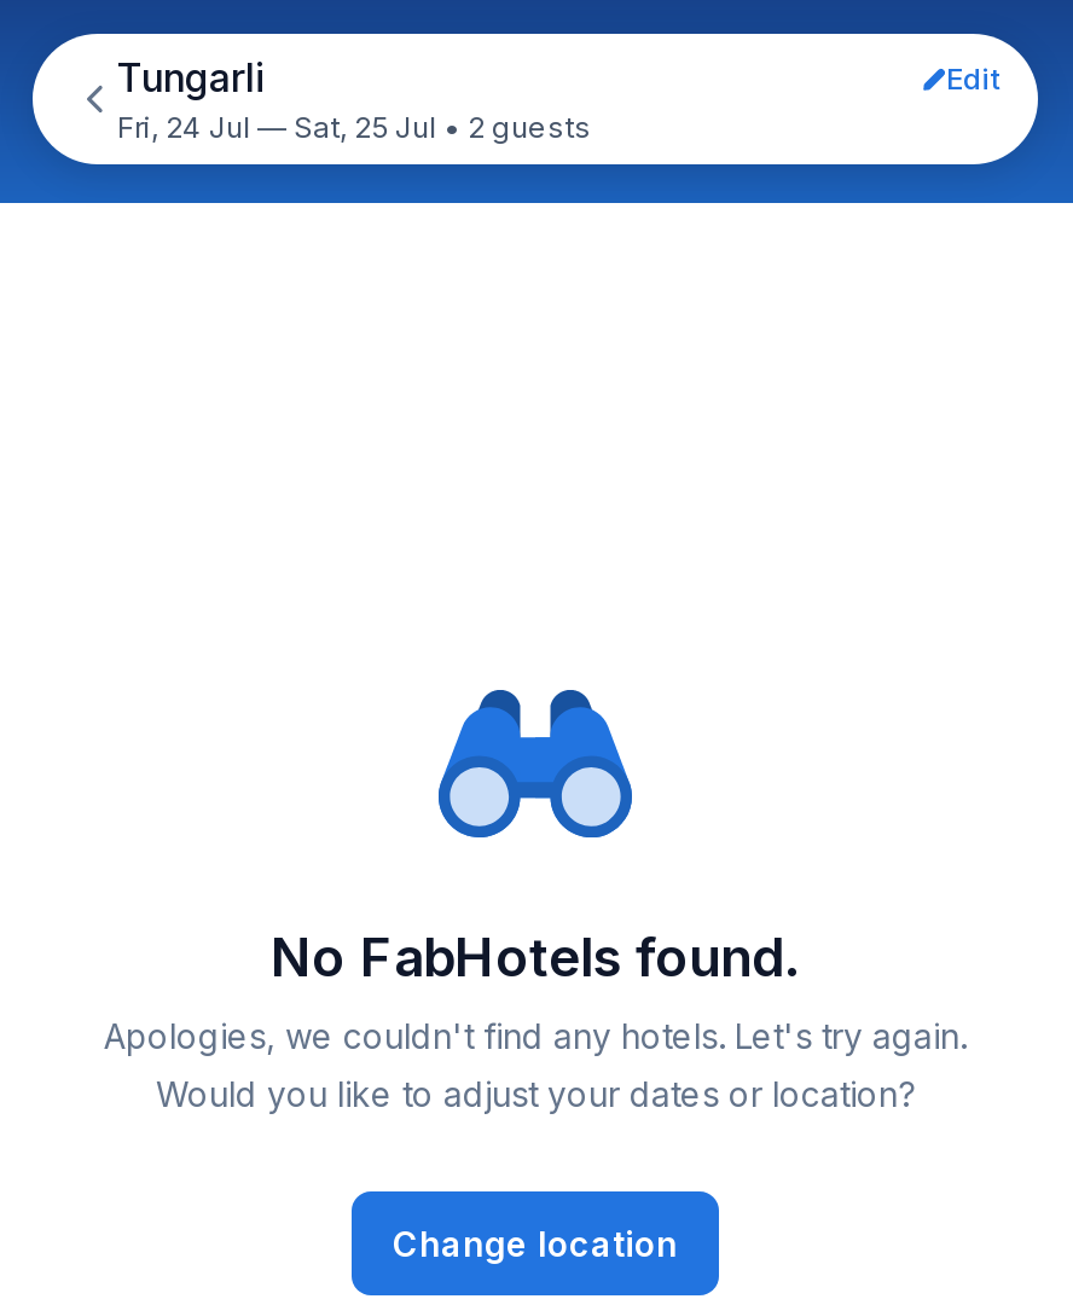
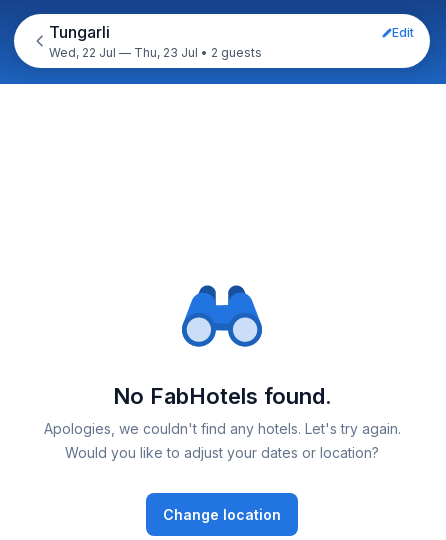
[117,109,591,145] Fri, 24 Jul — Sat, 25 Jul • 2 guests -> [49,45,262,60] Wed, 22 Jul — Thu, 23 Jul • 2 guests

